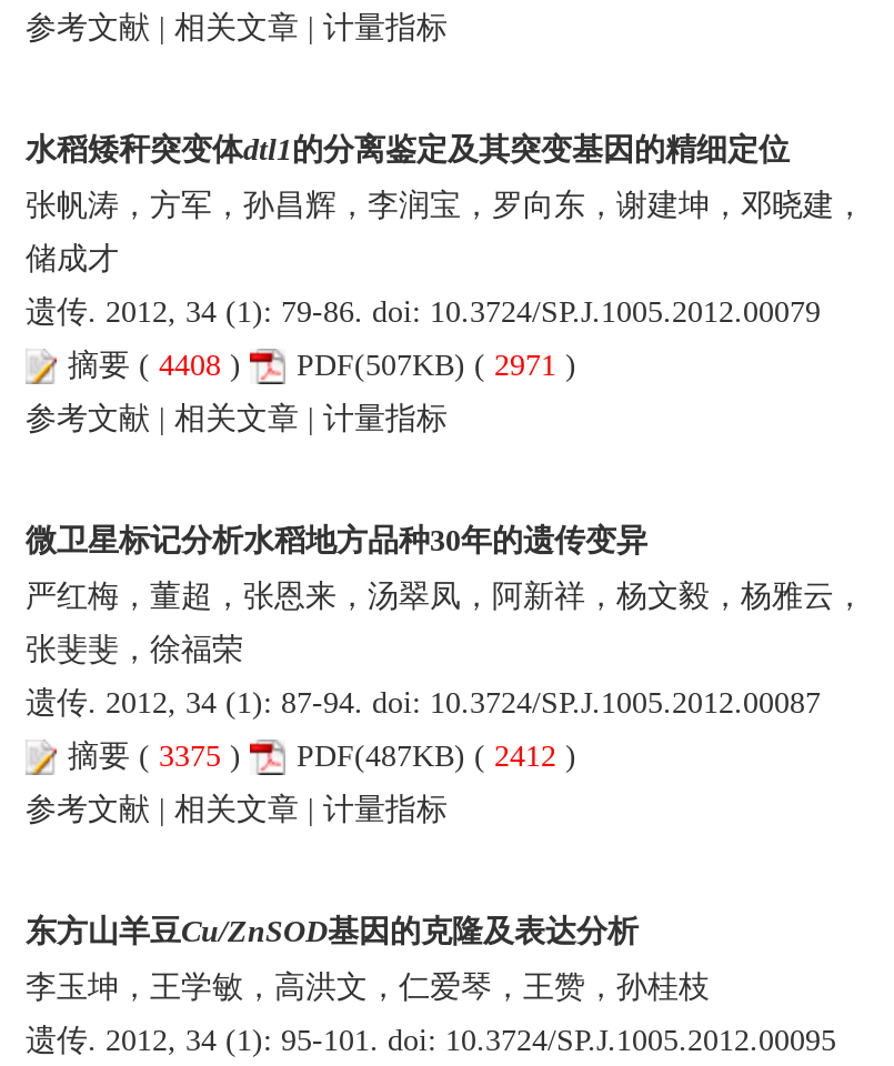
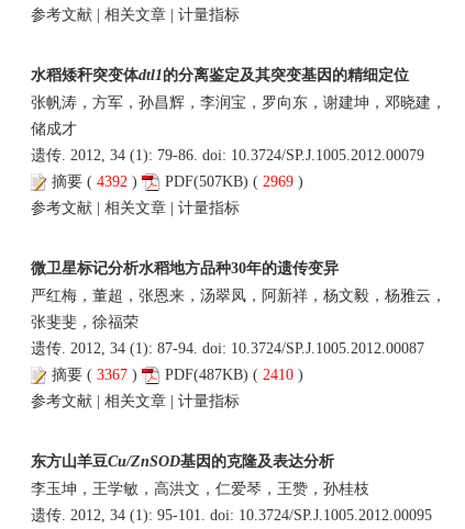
[68,348,250,381] 摘要(4408) -> [52,173,142,190] 摘要(4392)
[297,348,576,381] PDF(507KB) (2971) -> [165,173,303,190] PDF(507KB) (2969)
[68,739,250,772] 摘要(3375) -> [52,366,142,383] 摘要(3367)
[297,739,576,772] PDF(487KB) (2412) -> [165,366,303,383] PDF(487KB) (2410)

